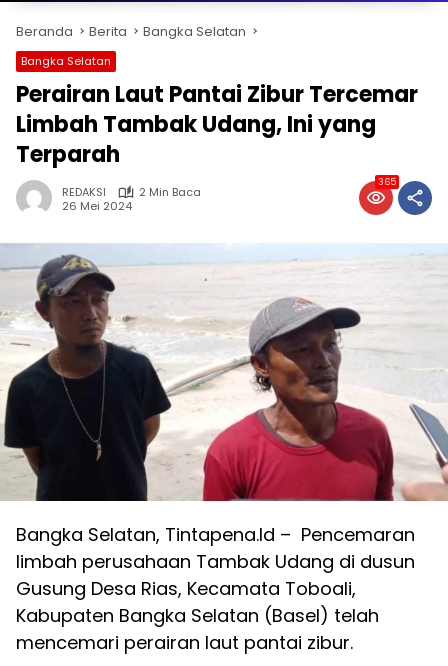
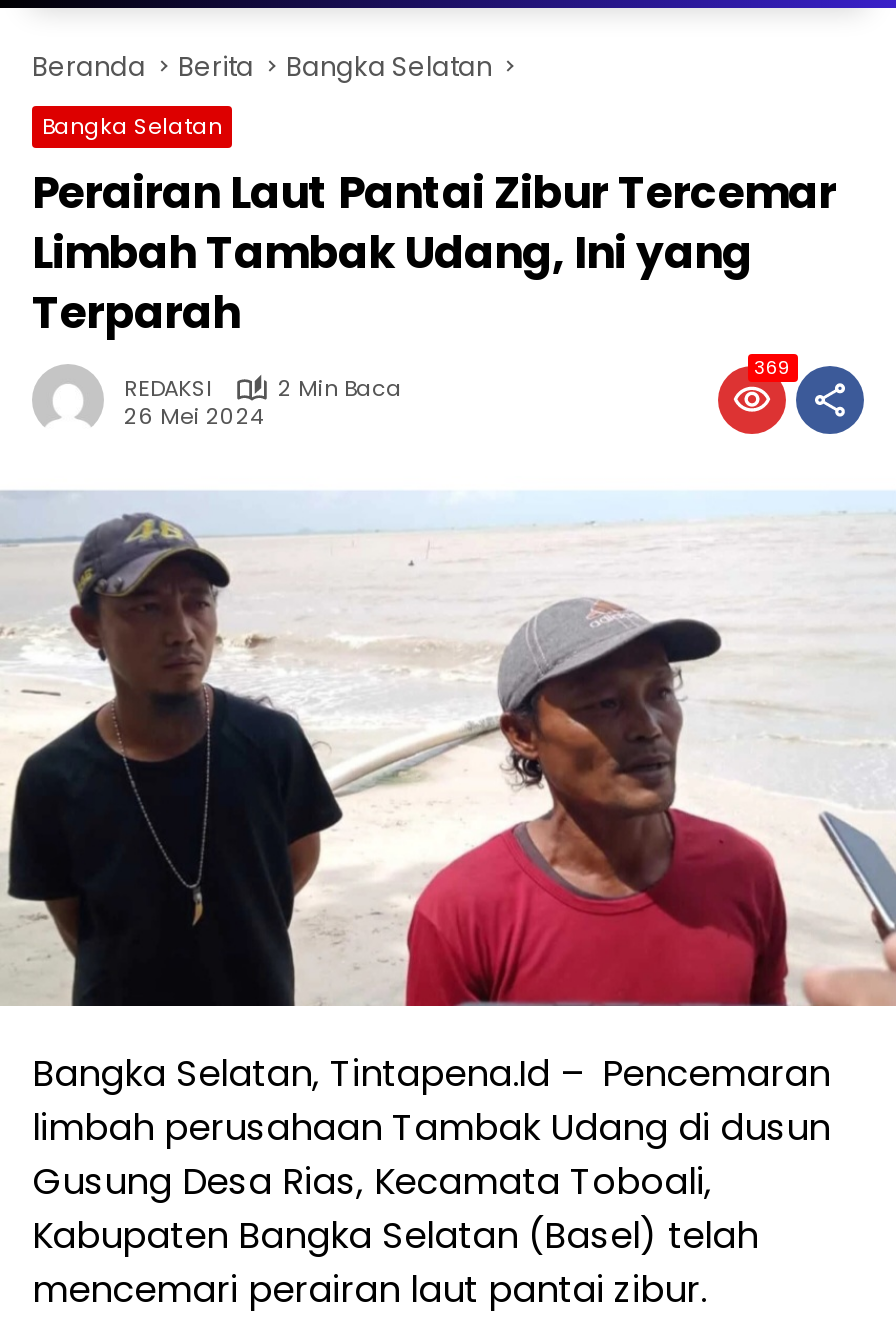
[378,176,396,188] 365 -> [754,356,792,380] 369

